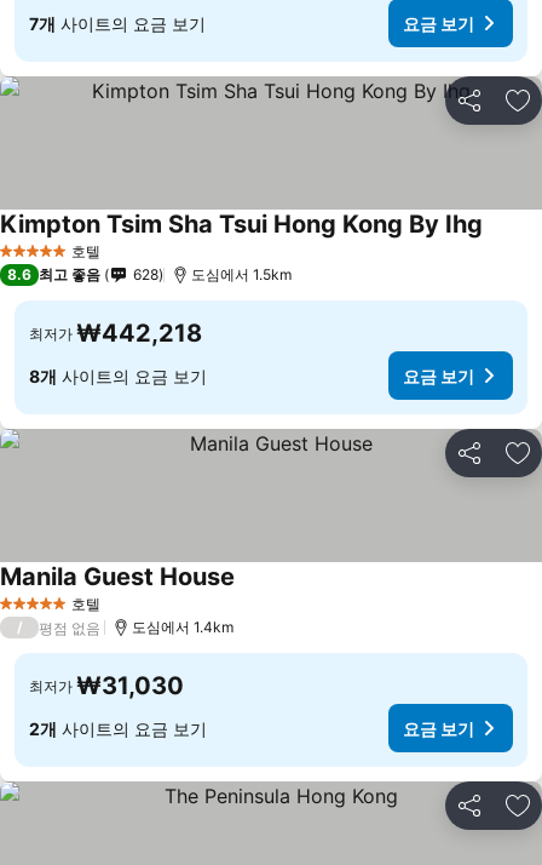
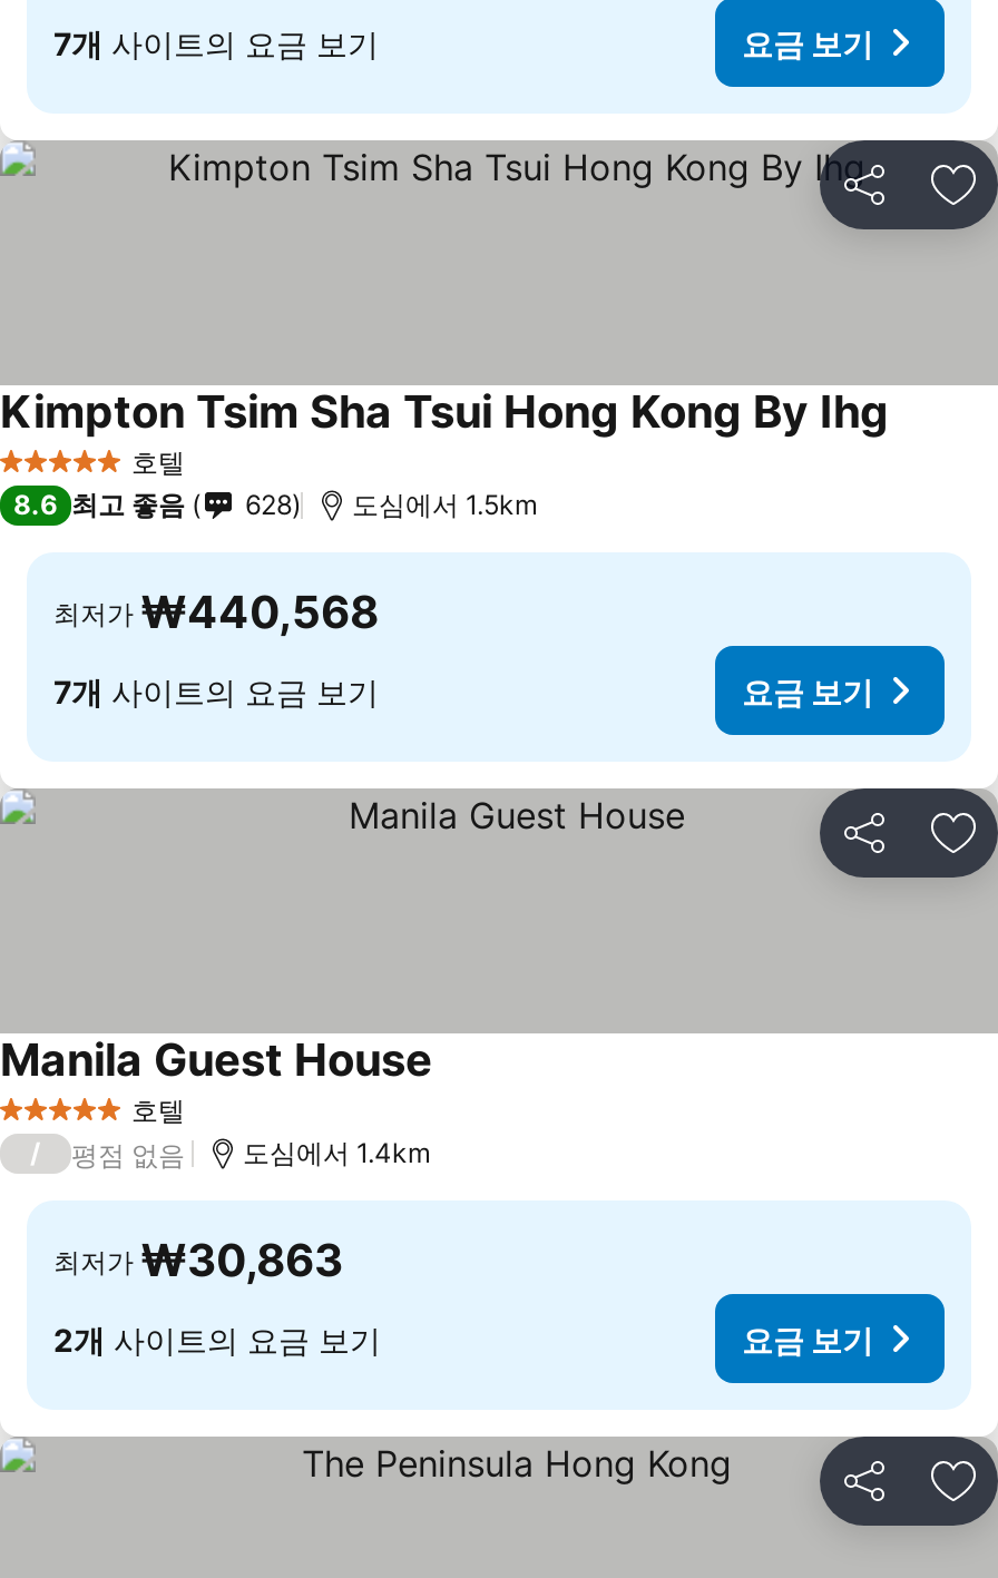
[29,319,202,348] 최저가 ₩442,218 -> [53,586,379,639] 최저가 ₩440,568
[29,365,207,386] 8개 사이트의 요금 보기 -> [53,672,379,709] 7개 사이트의 요금 보기
[29,671,184,700] 최저가 ₩31,030 -> [53,1234,343,1287] 최저가 ₩30,863

